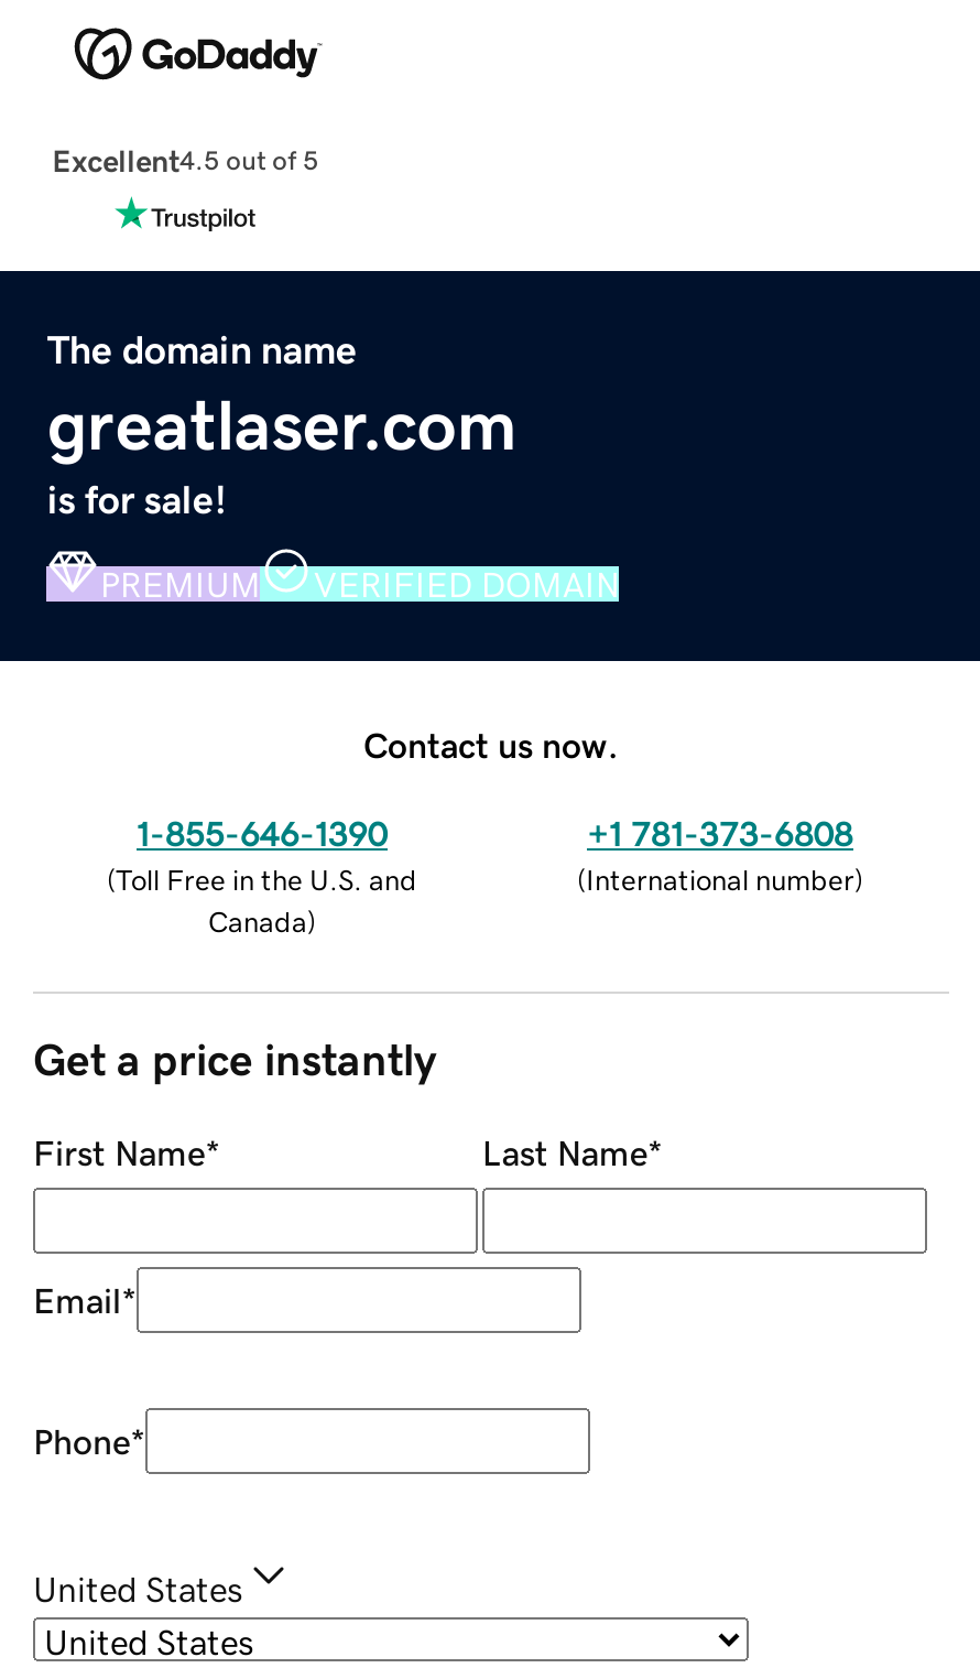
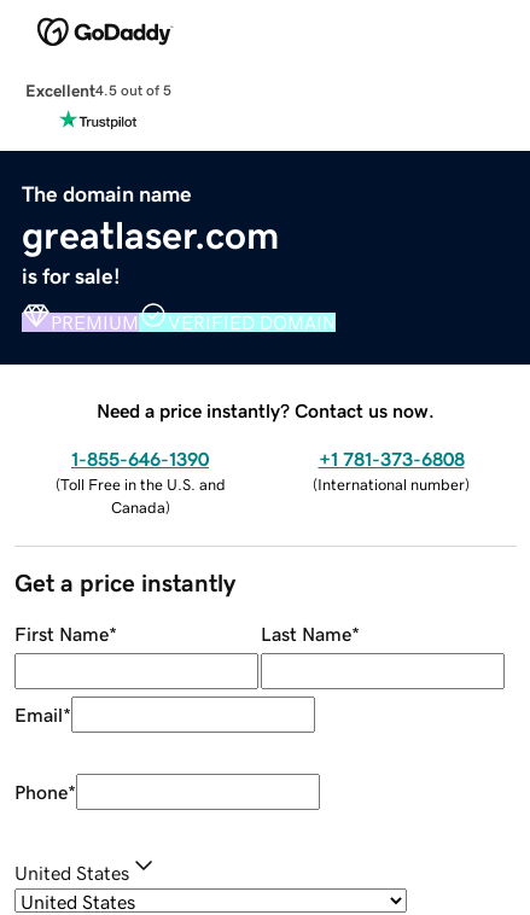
[363,726,619,762] Contact us now. -> [97,400,435,420] Need a price instantly? Contact us now.

